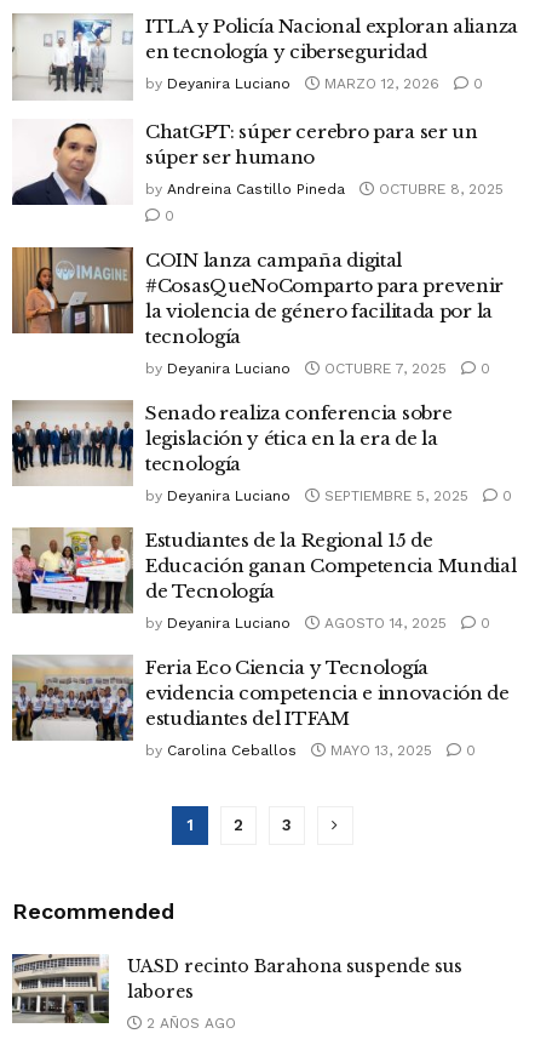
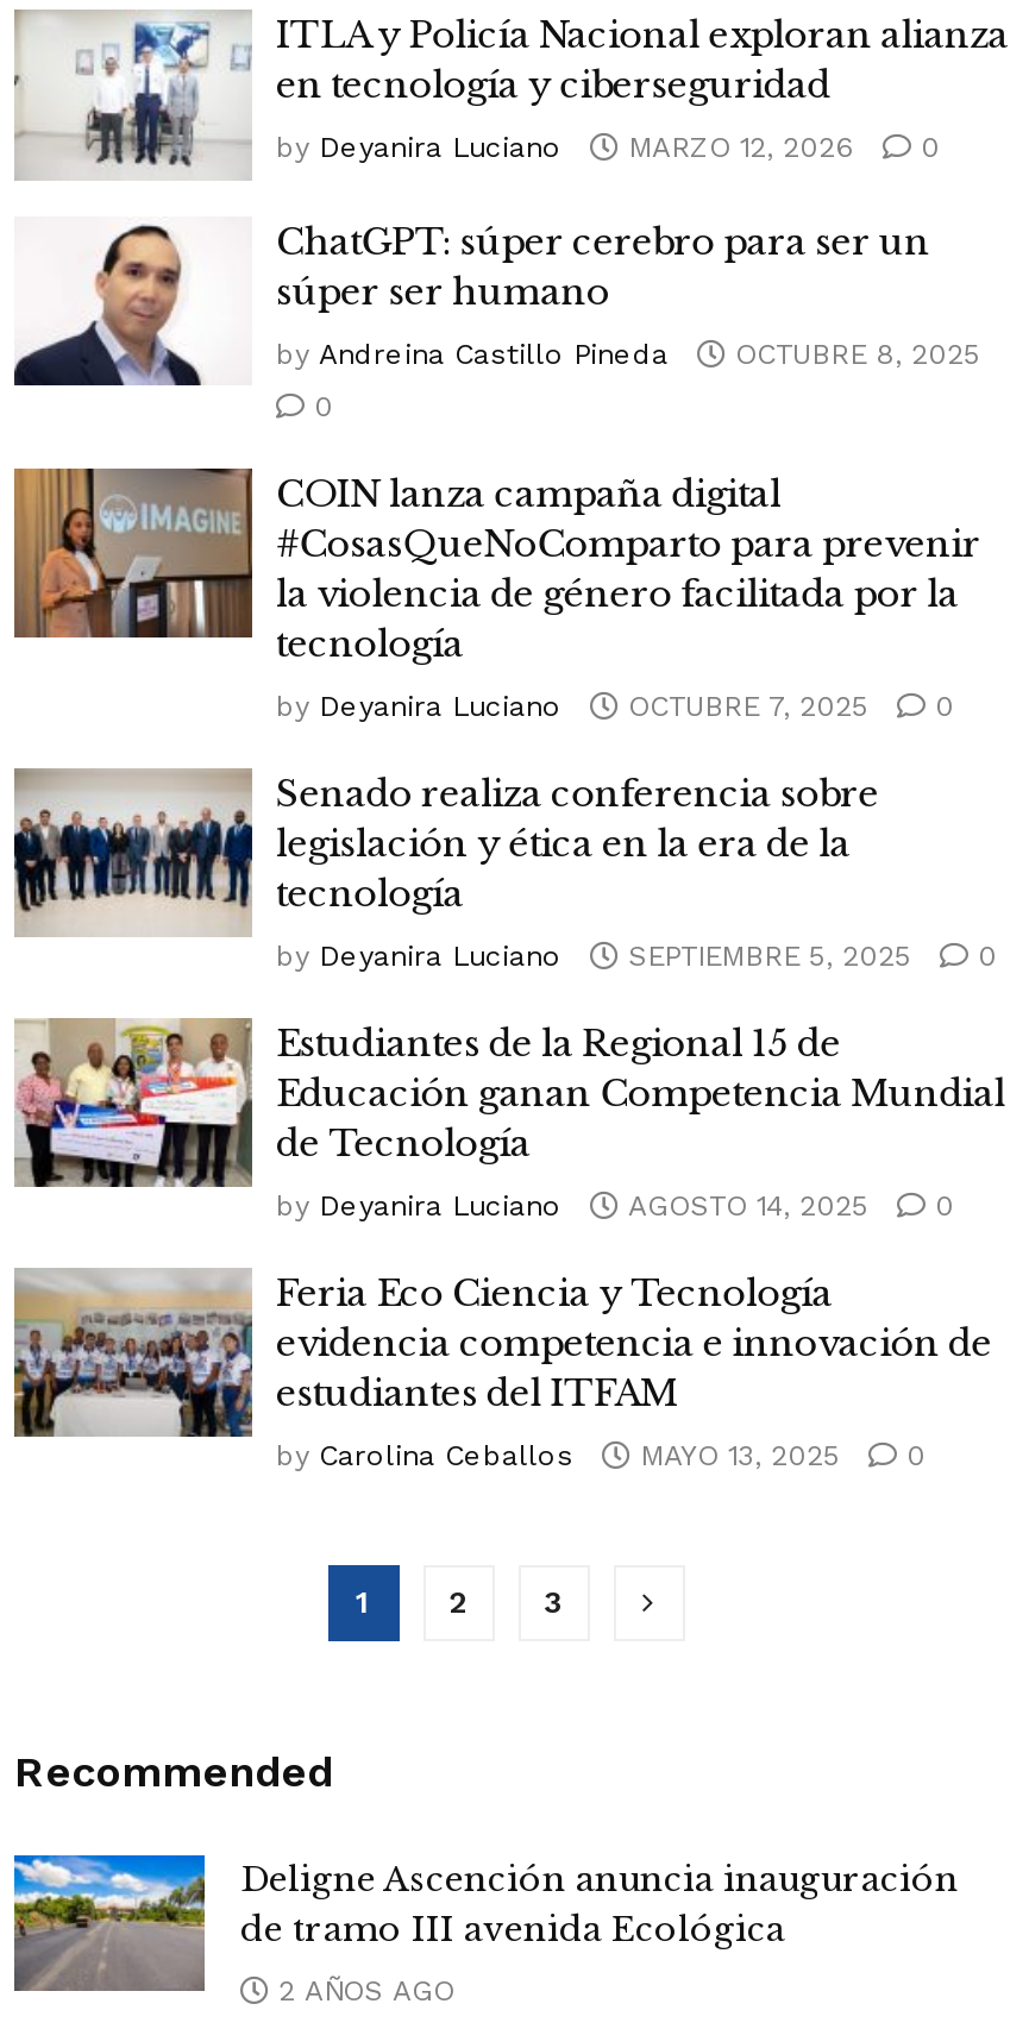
[11,953,462,1023] [image] | UASD recinto Barahona suspende sus | labores -> [12,1853,959,1991] [image] | Deligne Ascención anuncia inauguración | de tramo III avenida Ecológica

